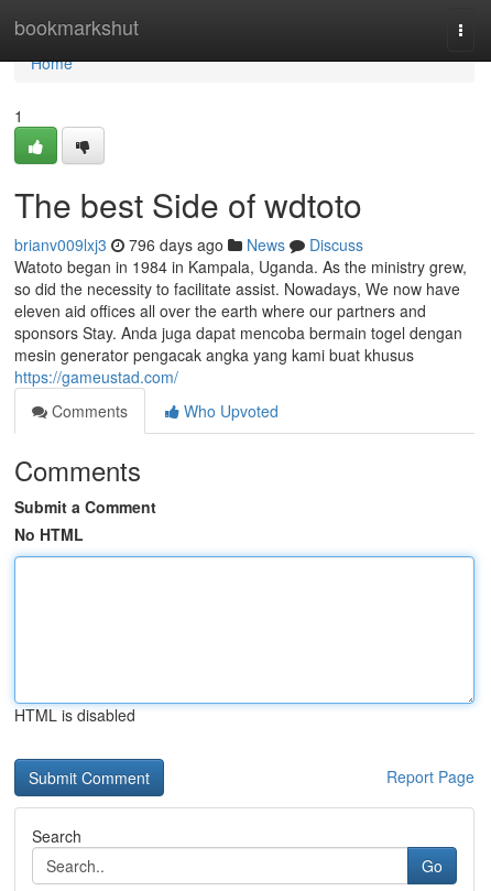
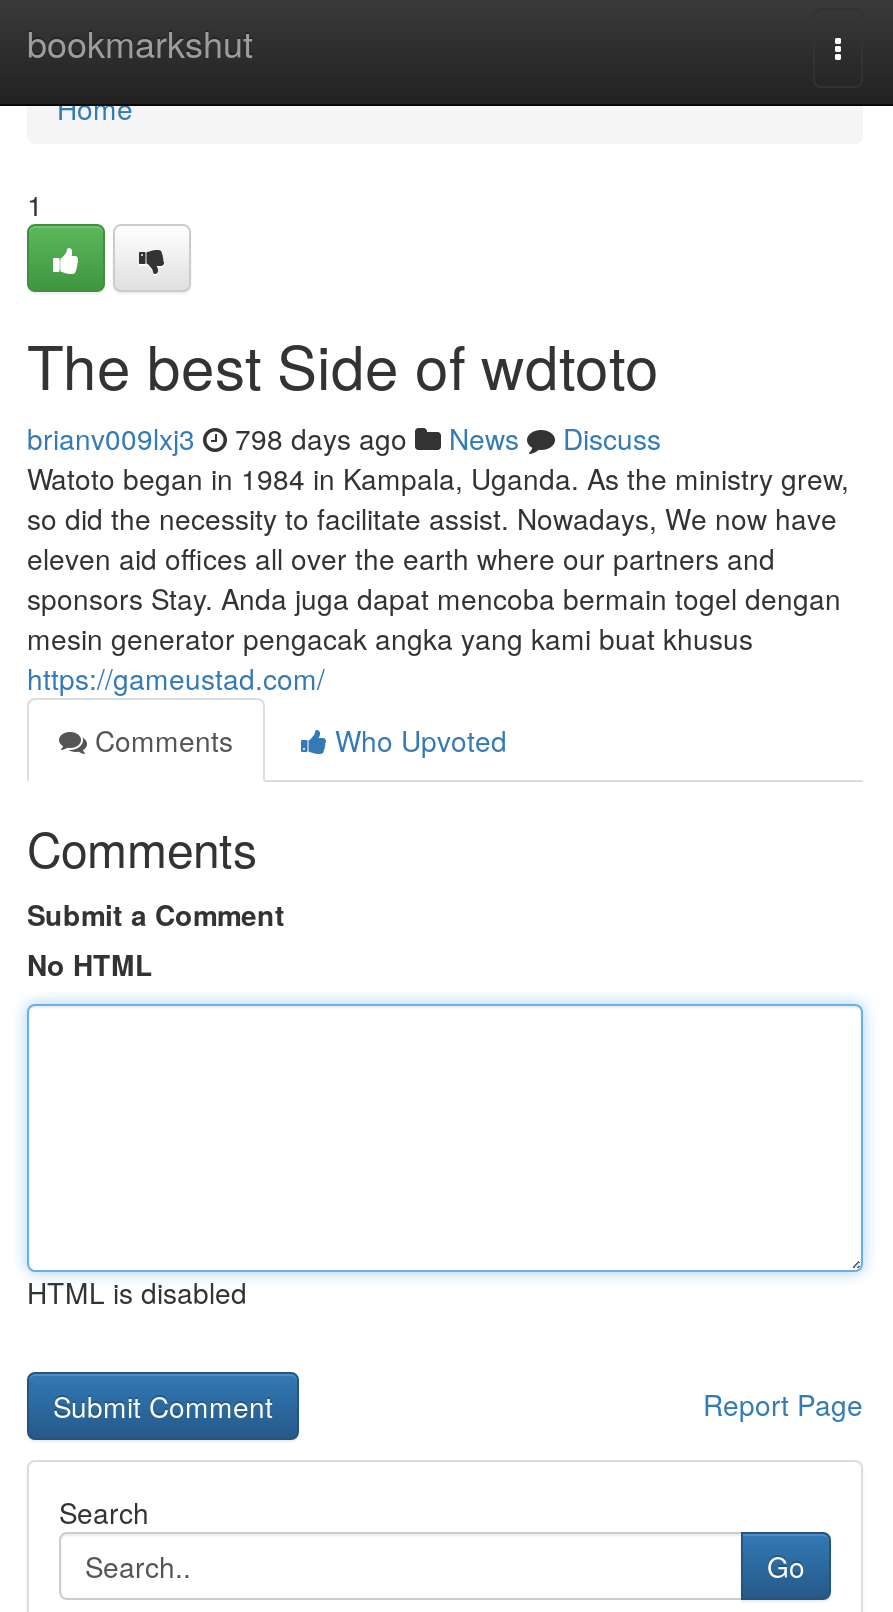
[14,233,363,256] brianv009lxj3 796 days ago News Discuss -> [27,418,661,458] brianv009lxj3 798 days ago News Discuss

